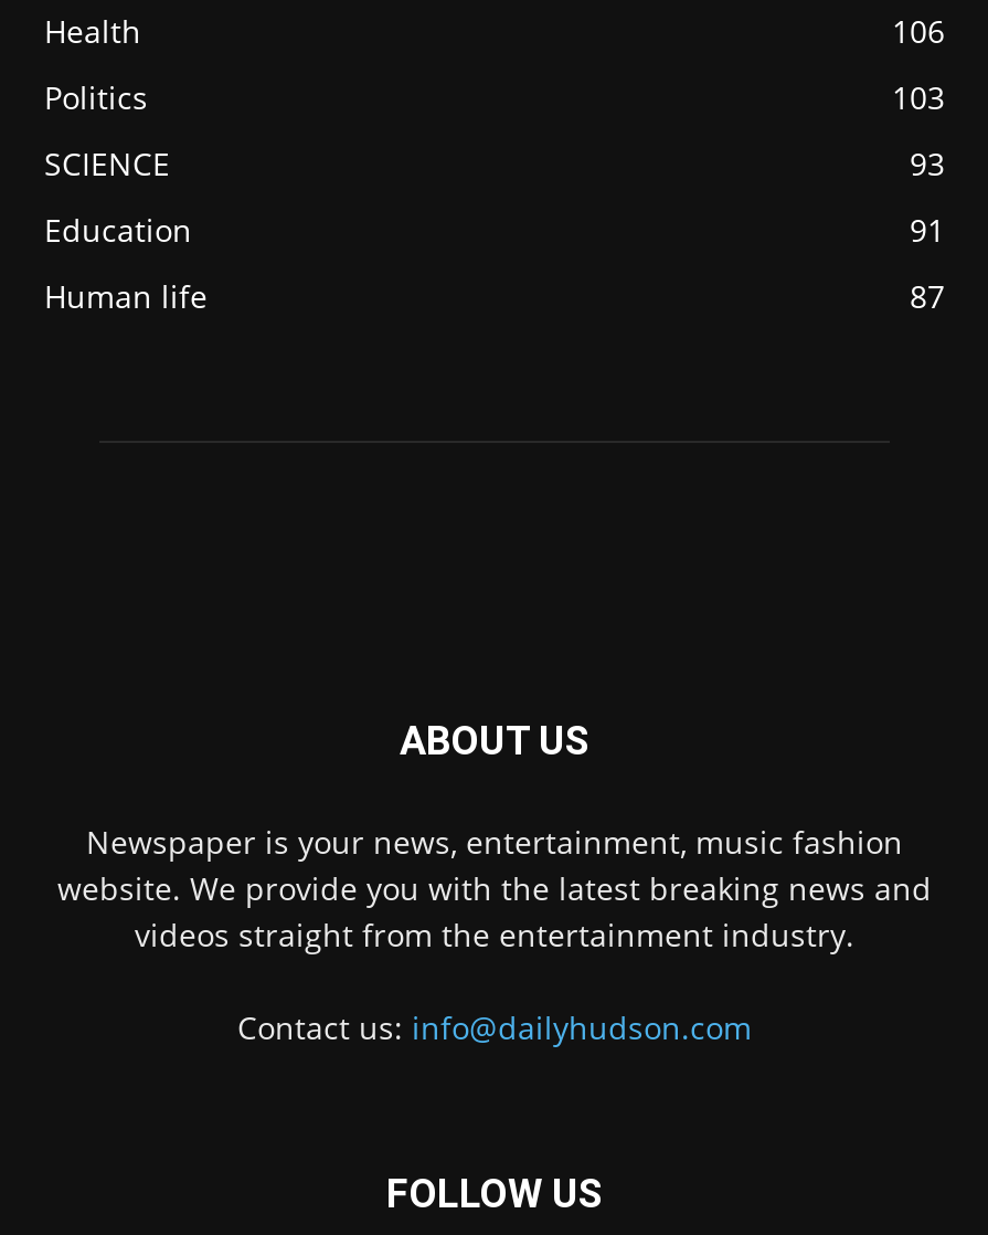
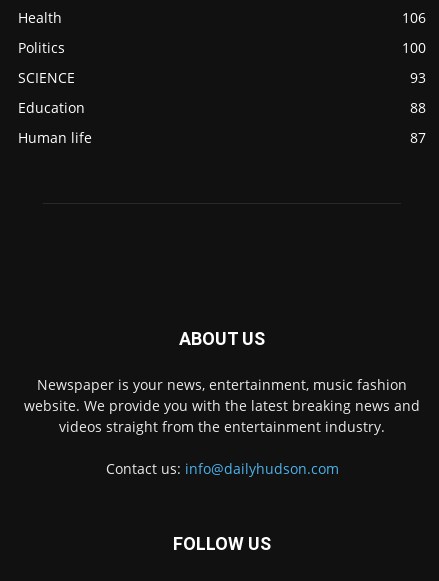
[892,76,945,118] 103 -> [402,38,426,57] 100
[910,209,945,251] 91 -> [410,98,426,117] 88

